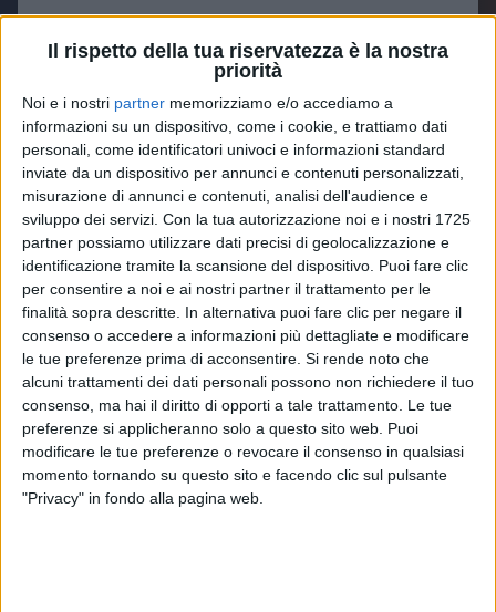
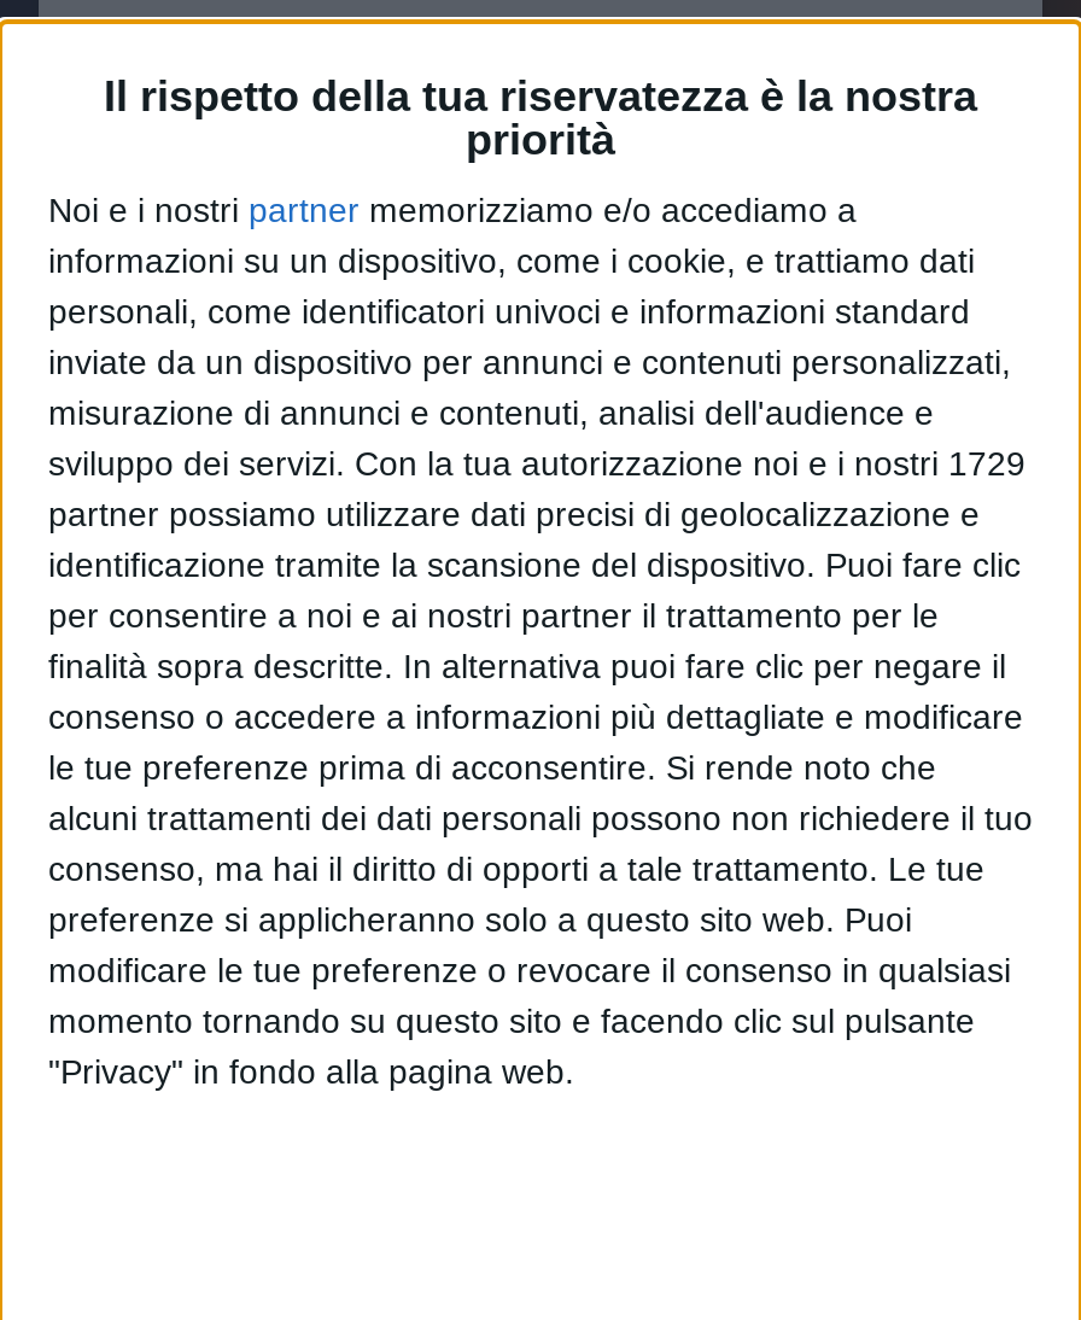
[22,210,471,228] sviluppo dei servizi. Con la tua autorizzazione noi e i nostri 1725 -> [48,444,1026,483] sviluppo dei servizi. Con la tua autorizzazione noi e i nostri 1729

